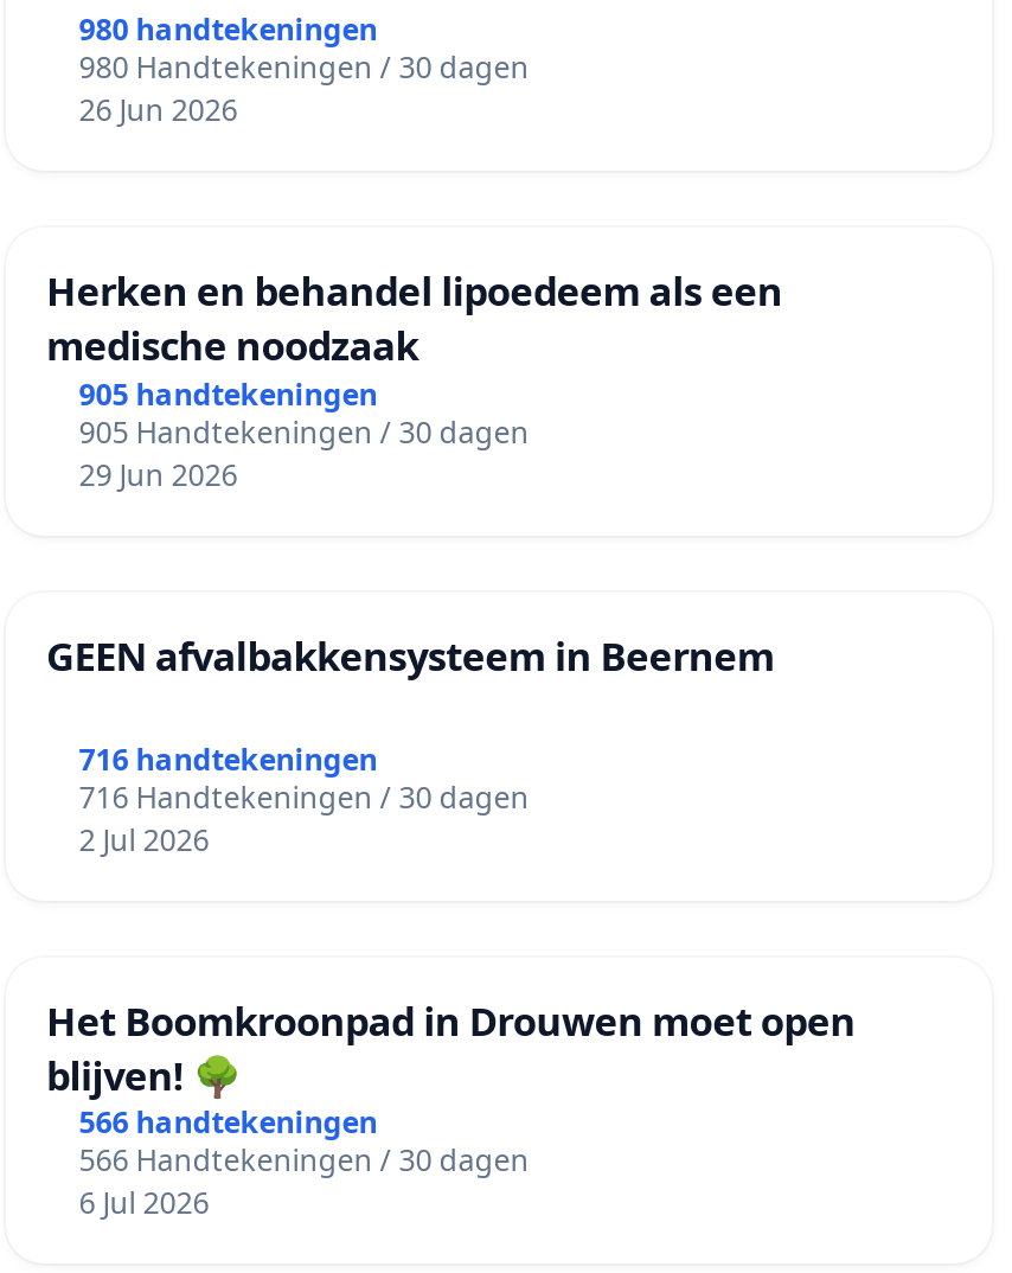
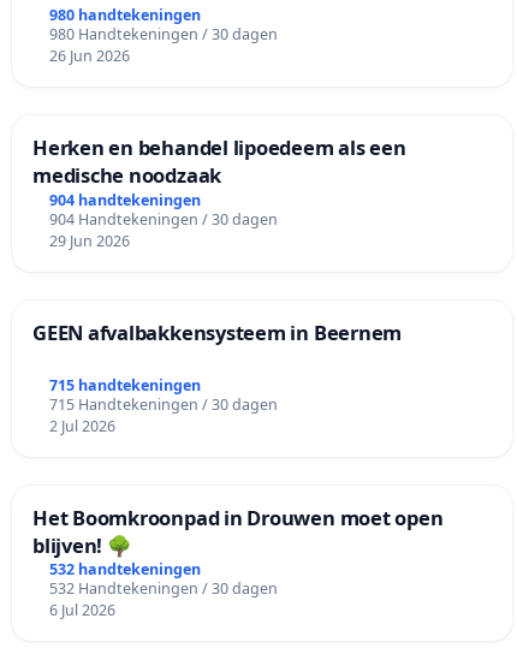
[79,374,378,414] 905 handtekeningen -> [49,190,201,210] 904 handtekeningen
[79,412,529,452] 905 Handtekeningen / 30 dagen -> [49,209,277,229] 904 Handtekeningen / 30 dagen
[79,738,378,779] 716 handtekeningen -> [49,374,201,395] 715 handtekeningen
[79,776,529,817] 716 Handtekeningen / 30 dagen -> [49,394,277,414] 715 Handtekeningen / 30 dagen
[79,1103,378,1144] 566 handtekeningen -> [49,560,201,580] 532 handtekeningen
[79,1141,529,1181] 566 Handtekeningen / 30 dagen -> [49,579,277,599] 532 Handtekeningen / 30 dagen

